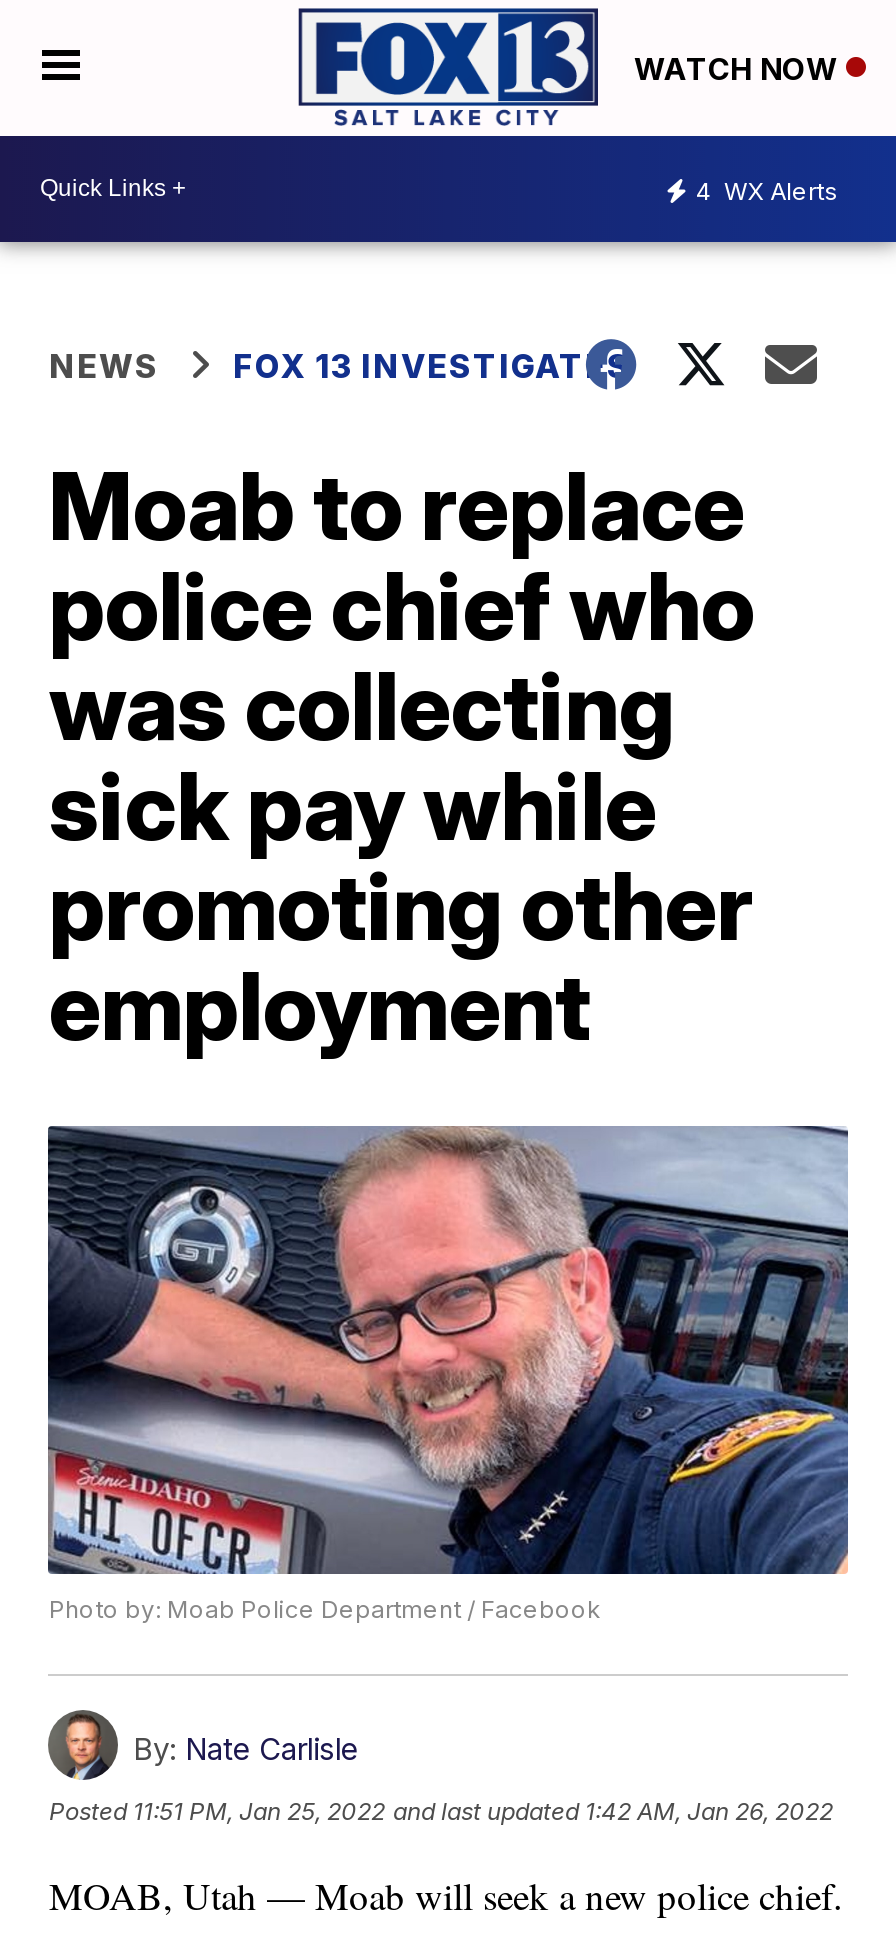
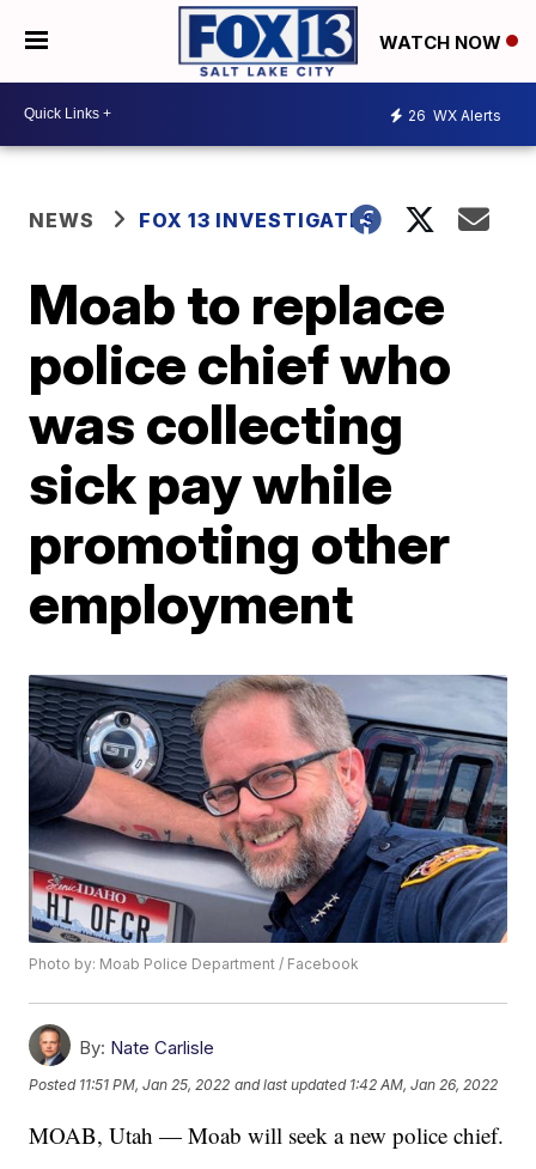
[696,176,838,206] 4 WX Alerts -> [408,107,501,125] 26 WX Alerts

